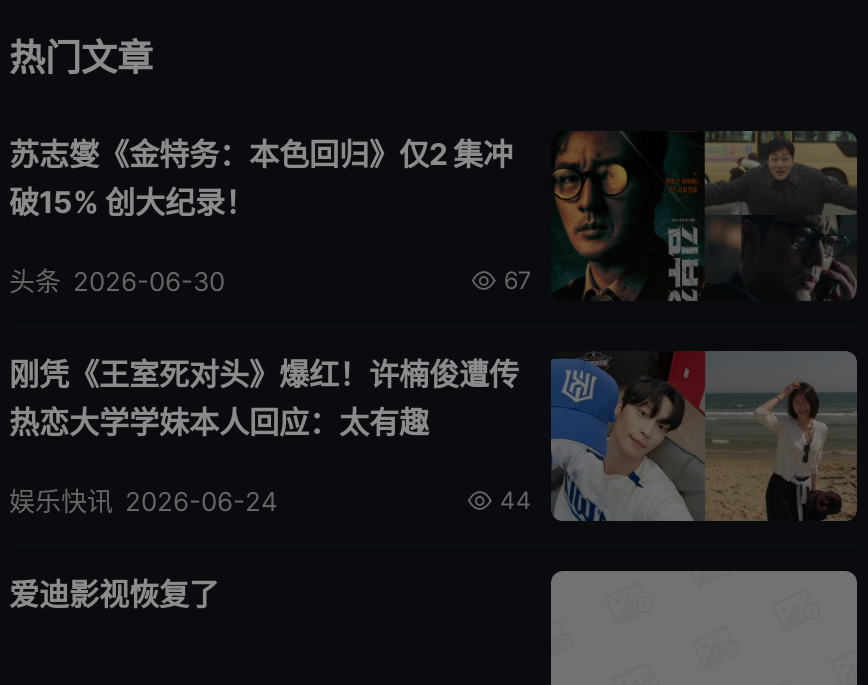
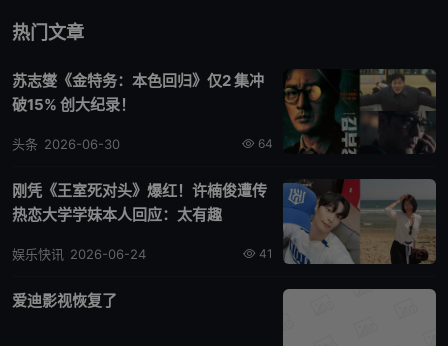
[504,265,532,295] 67 -> [258,136,273,151] 64
[500,485,532,515] 44 -> [259,246,273,261] 41

